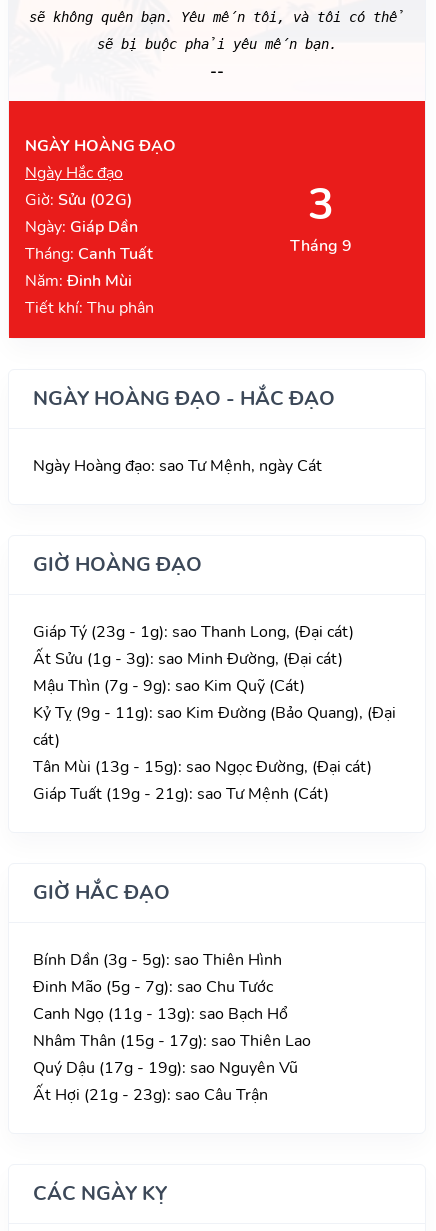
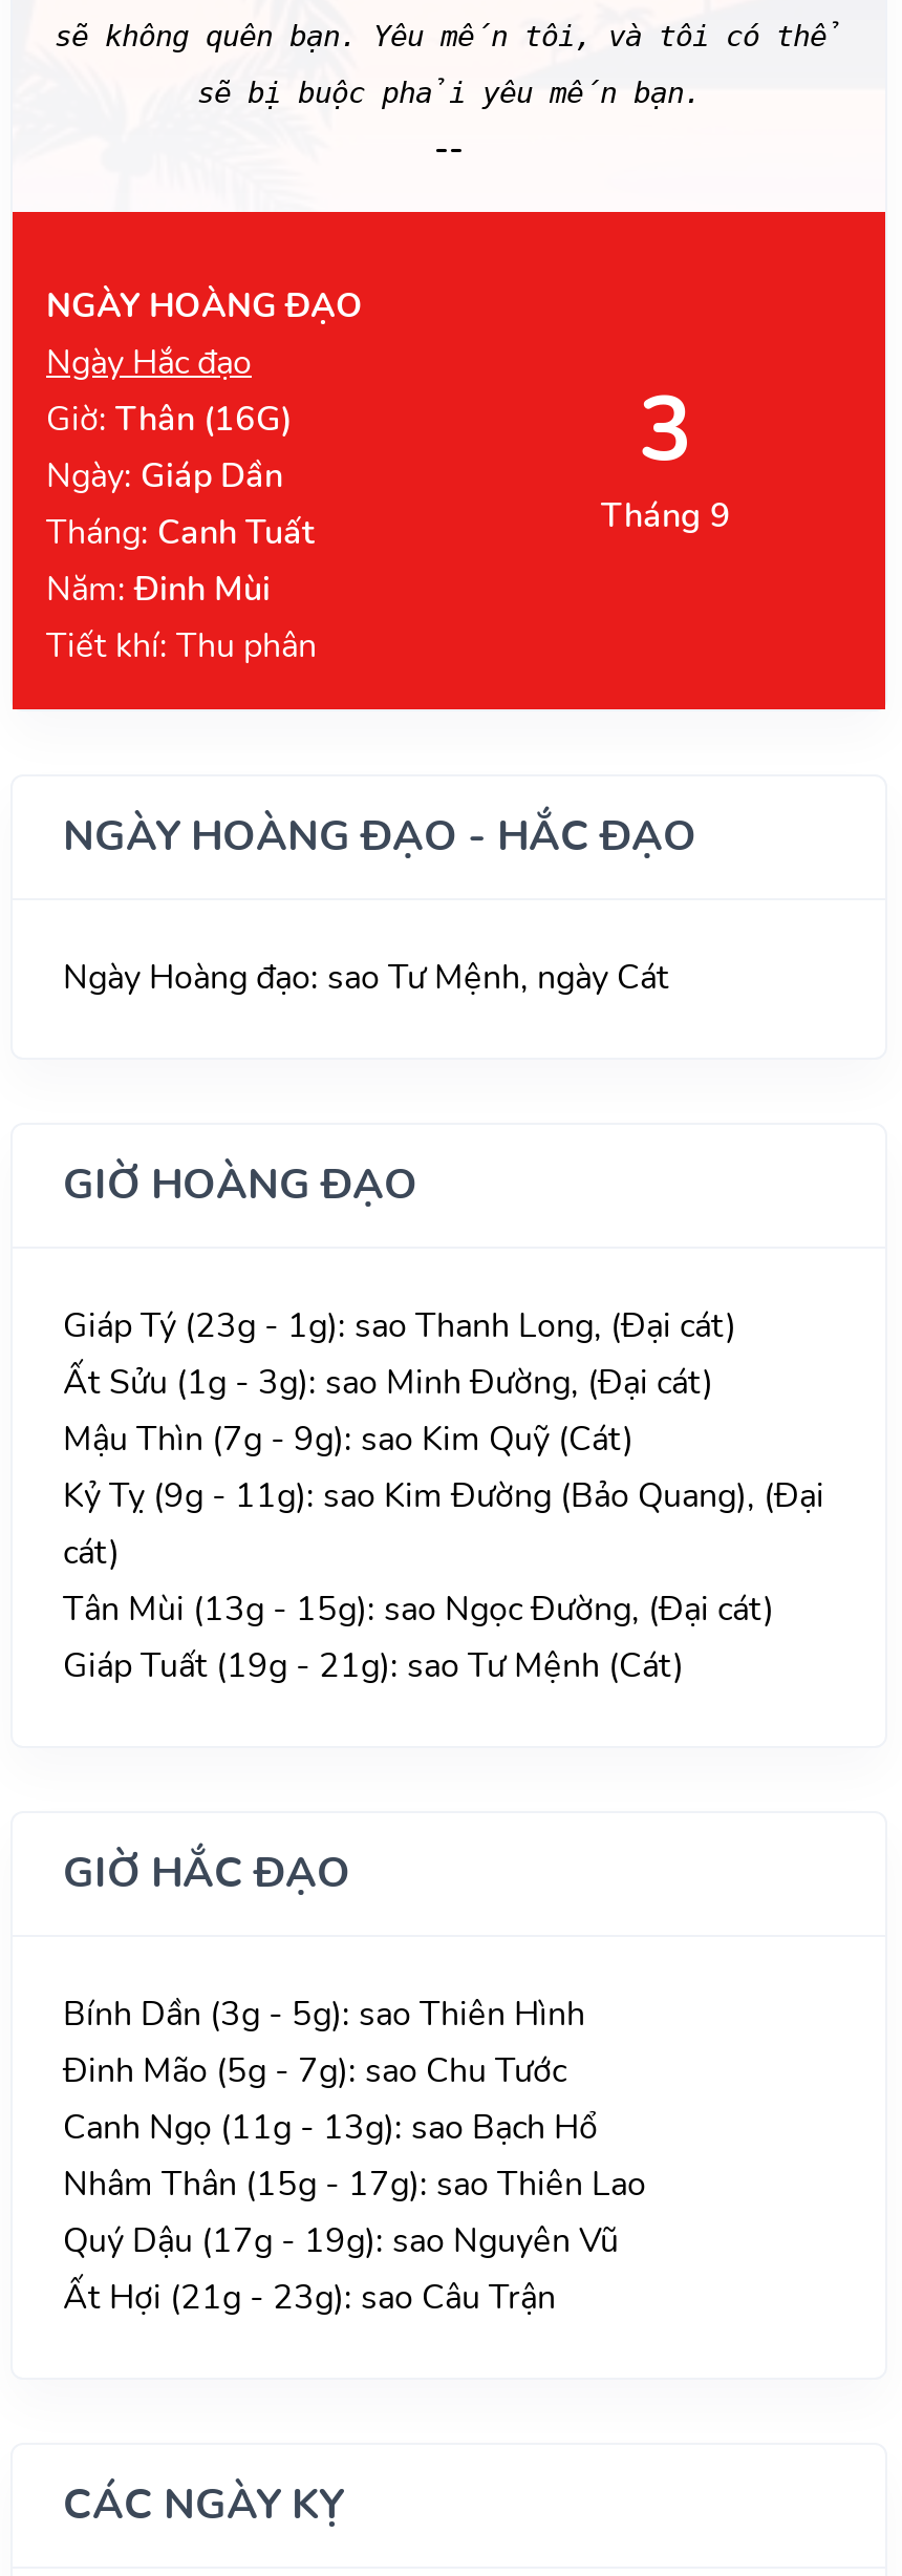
[25,189,132,211] Giờ: Sửu (02G) -> [46,396,292,442] Giờ: Thân (16G)

